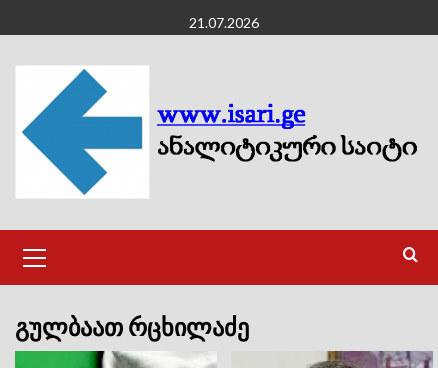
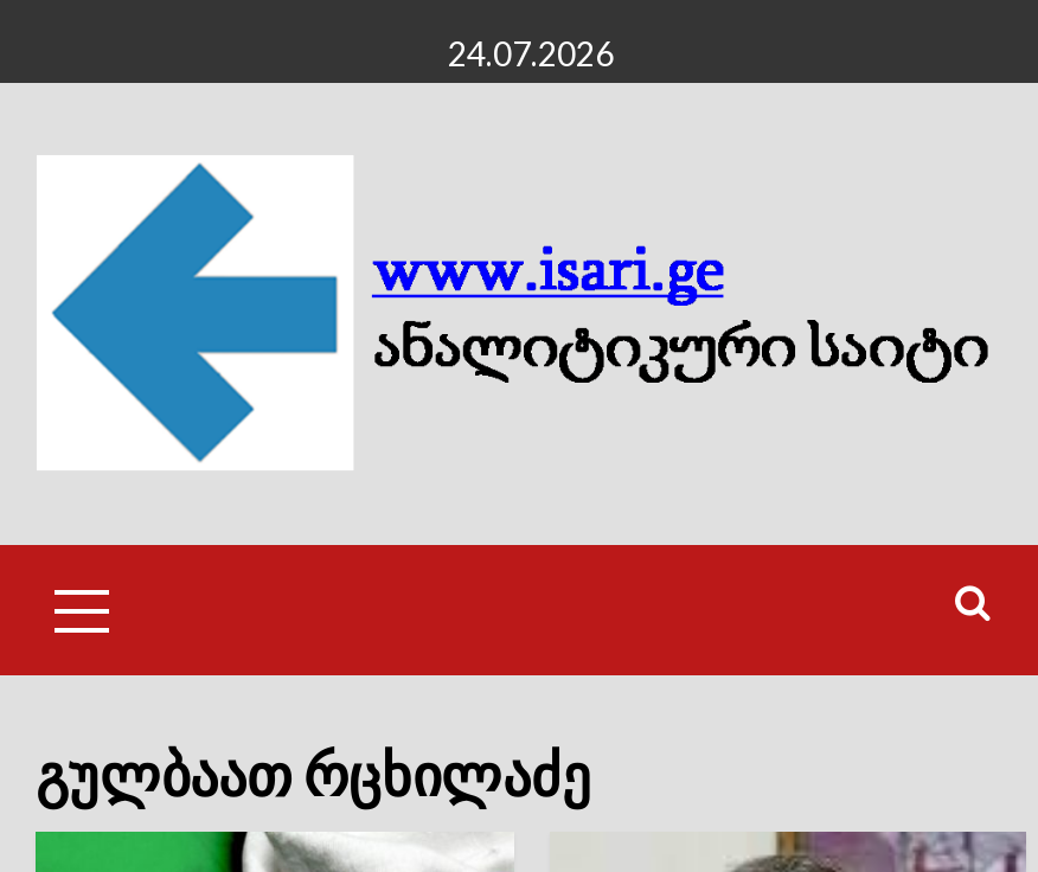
[189,14,259,31] 21.07.2026 -> [448,33,614,73] 24.07.2026

